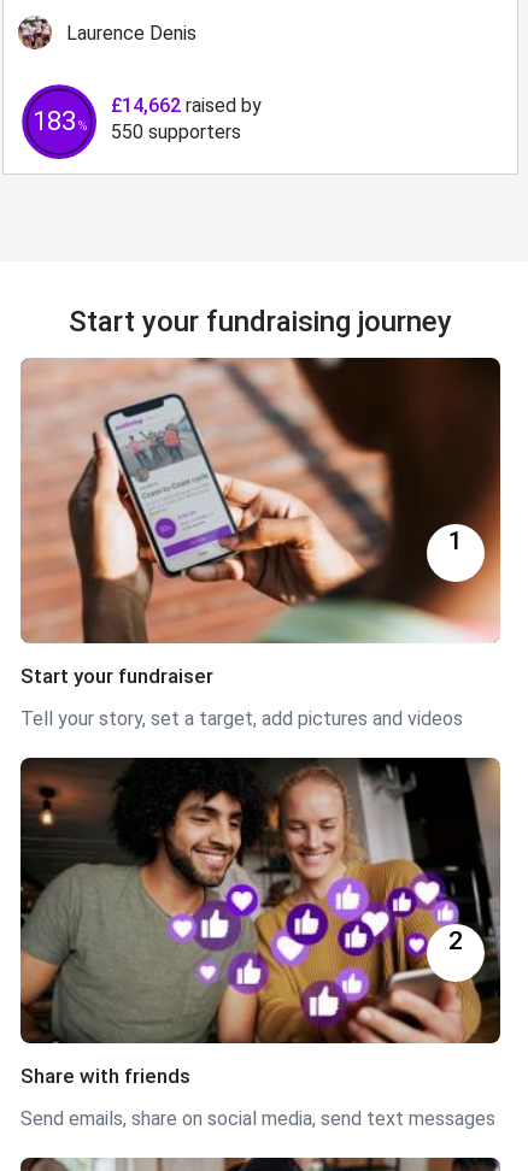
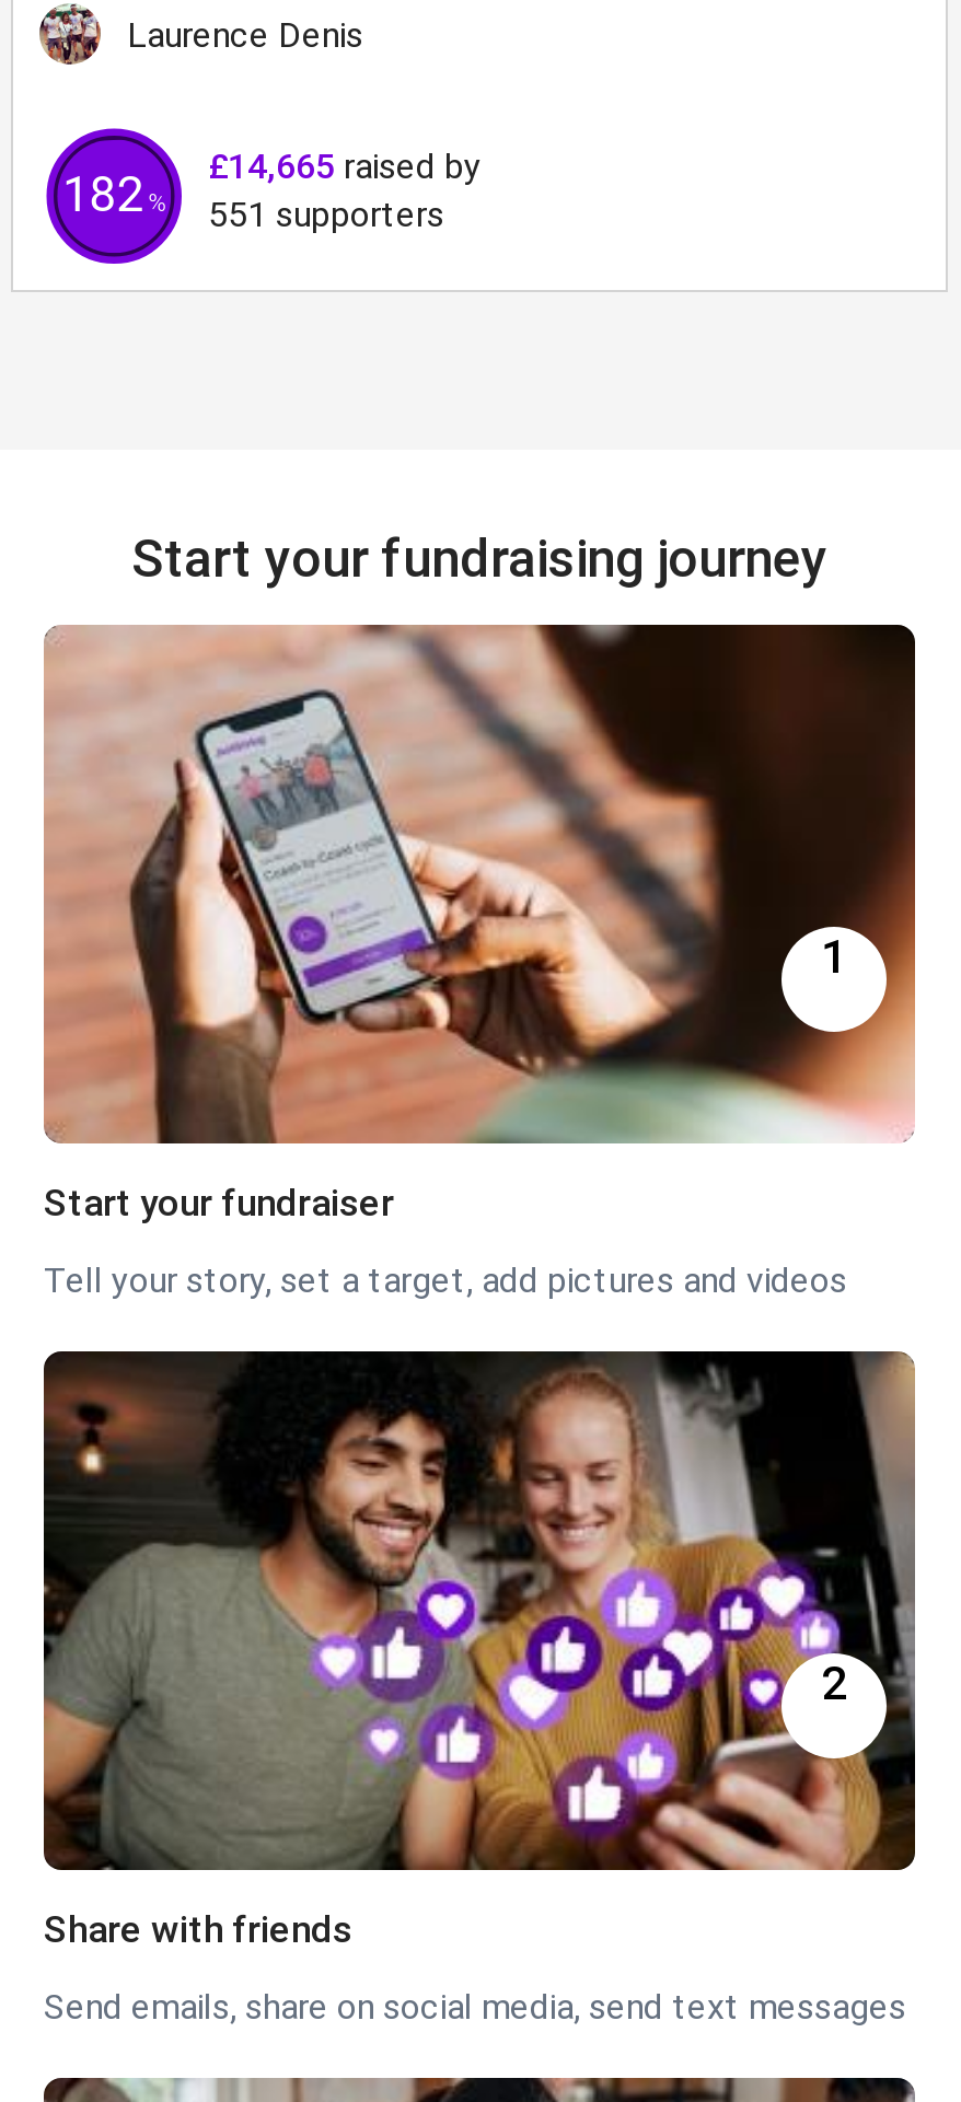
[111,94,262,117] £14,662 raised by -> [208,146,482,188] £14,665 raised by
[111,121,241,144] 550 supporters -> [208,194,444,236] 551 supporters

